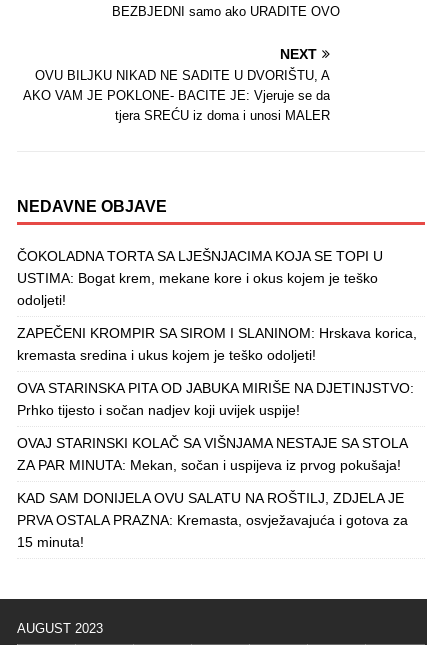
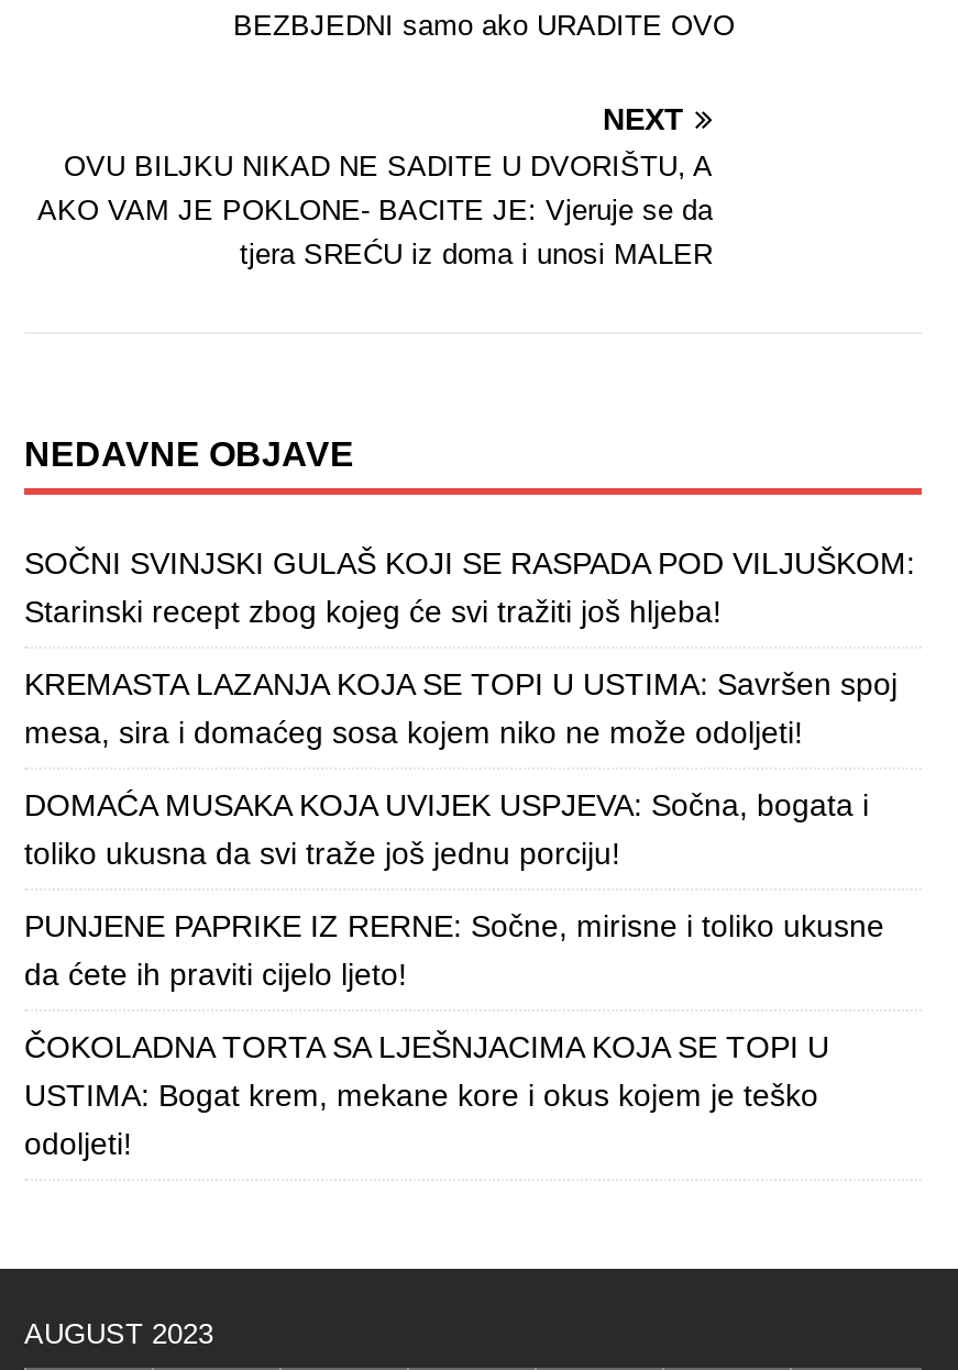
none -> [24,546,915,992] SOČNI SVINJSKI GULAŠ KOJI SE RASPADA POD VILJUŠKOM: | Starinski recept zbog kojeg će svi tražiti još hljeba! | KREMASTA LAZANJA KOJA SE TOPI U USTIMA: Savršen spoj | mesa, sira i domaćeg sosa kojem niko ne može odoljeti! | DOMAĆA MUSAKA KOJA UVIJEK USPJEVA: Sočna, bogata i | toliko ukusna da svi traže još jednu porciju! | PUNJENE PAPRIKE IZ RERNE: Sočne, mirisne i toliko ukusne | da ćete ih praviti cijelo ljeto!
moved [17,248,383,308] -> [24,1030,829,1162]: ČOKOLADNA TORTA SA LJEŠNJACIMA KOJA SE TOPI U | USTIMA: Bogat krem, mekane kore i okus kojem je teško | odoljeti!
[17,325,417,550] ZAPEČENI KROMPIR SA SIROM I SLANINOM: Hrskava korica, | kremasta sredina i ukus kojem je teško odoljeti! | OVA STARINSKA PITA OD JABUKA MIRIŠE NA DJETINJSTVO: | Prhko tijesto i sočan nadjev koji uvijek uspije! | OVAJ STARINSKI KOLAČ SA VIŠNJAMA NESTAJE SA STOLA | ZA PAR MINUTA: Mekan, sočan i uspijeva iz prvog pokušaja! | KAD SAM DONIJELA OVU SALATU NA ROŠTILJ, ZDJELA JE | PRVA OSTALA PRAZNA: Kremasta, osvježavajuća i gotova za | 15 minuta! -> none

